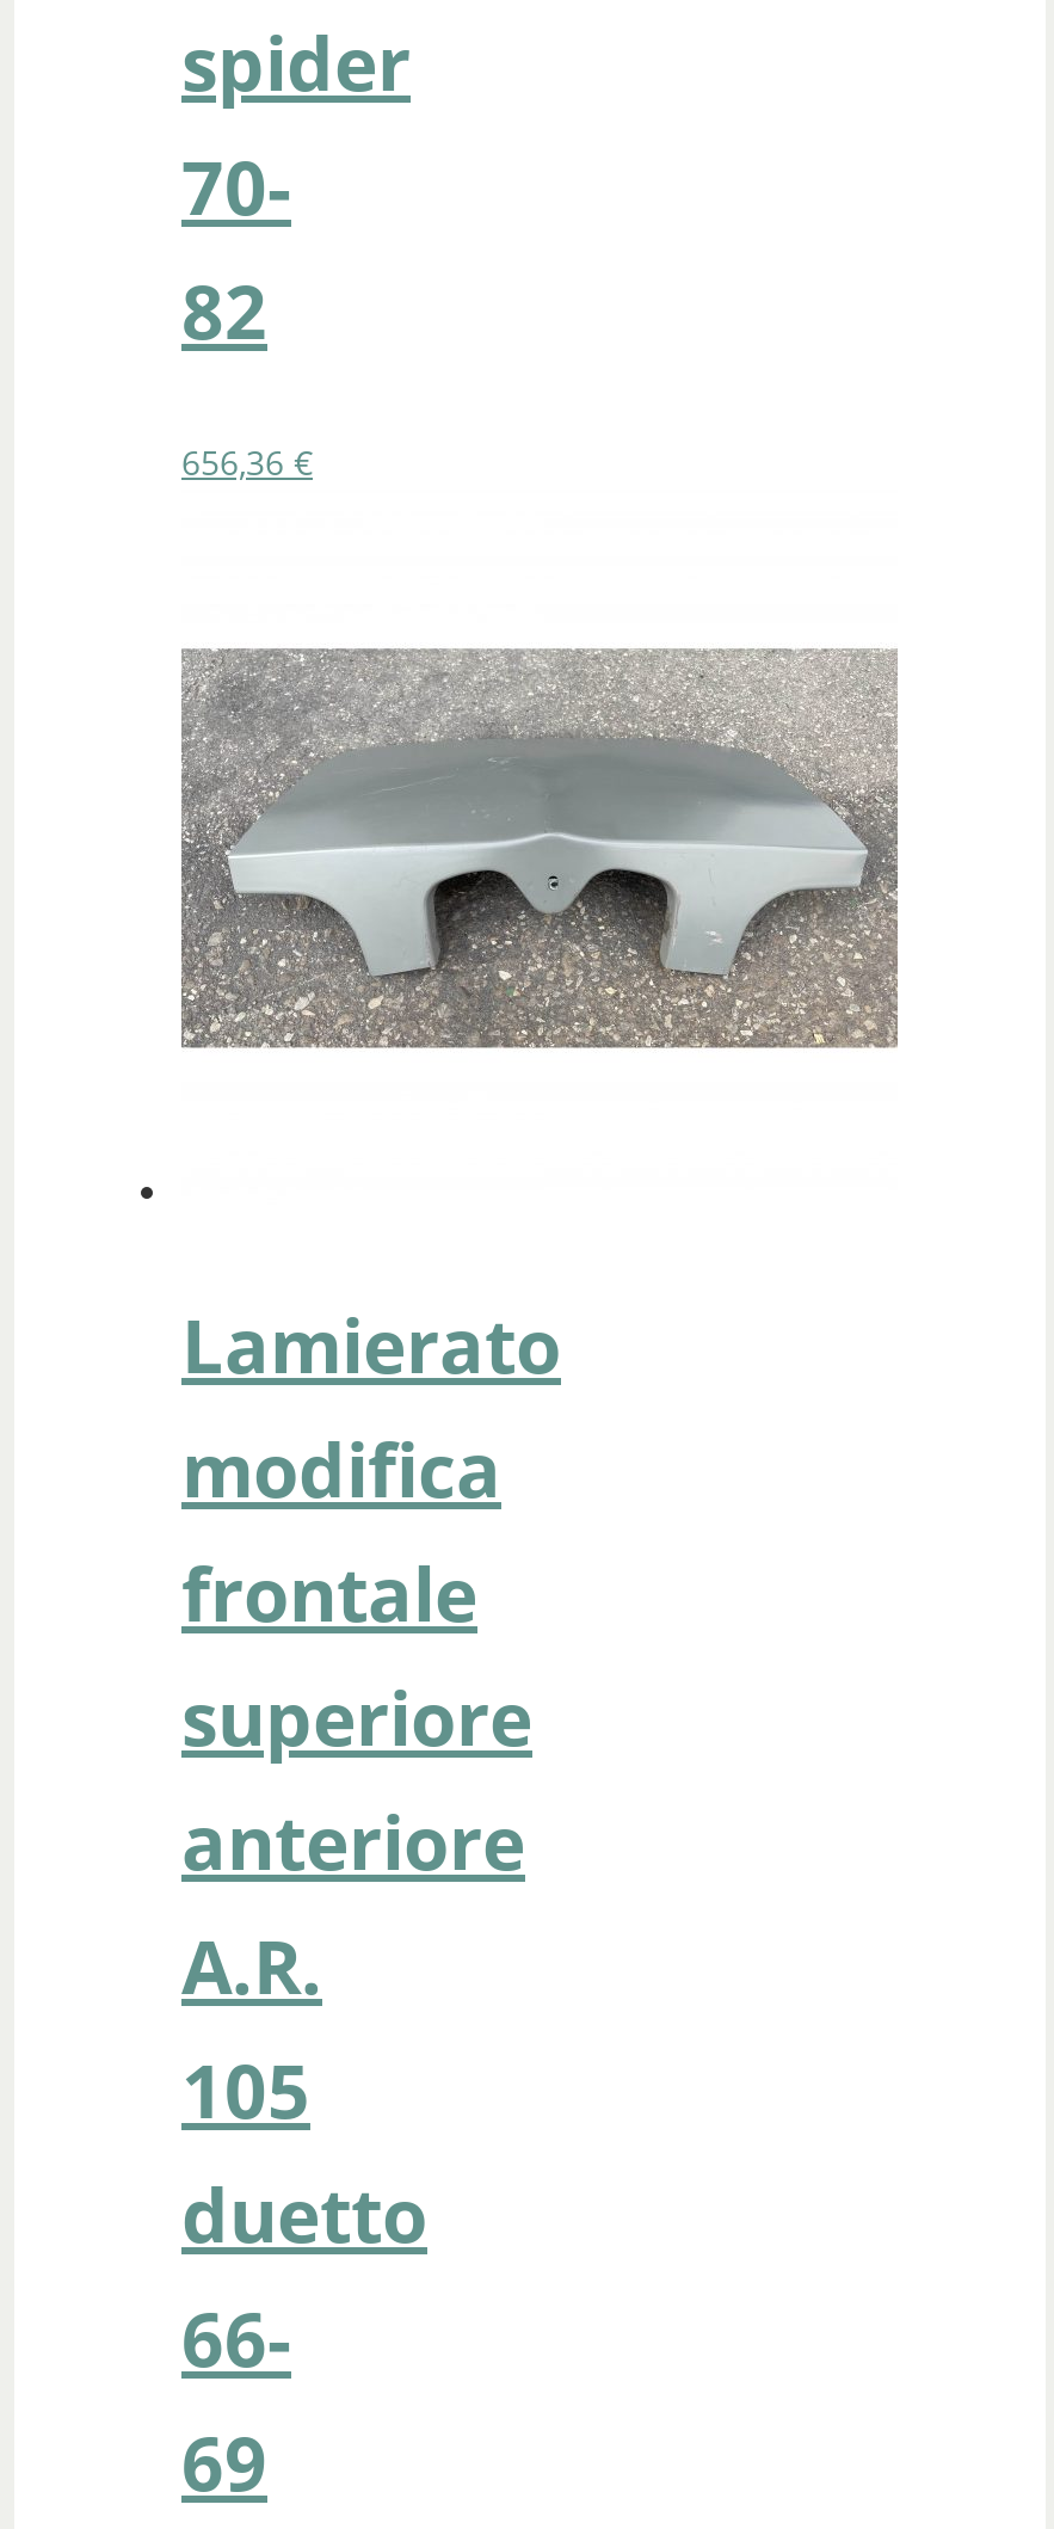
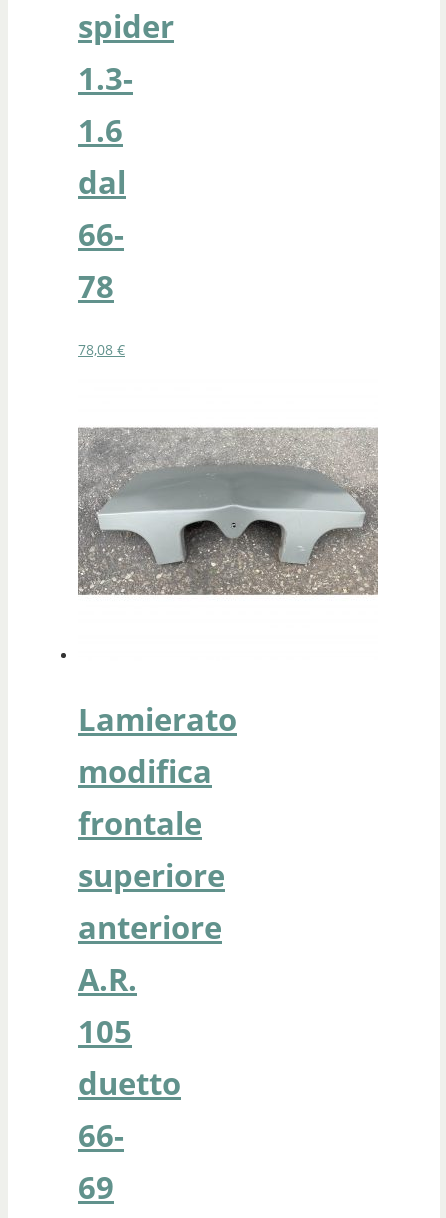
[181,137,291,362] 70- | 82 -> [78,57,133,307] 1.3- | 1.6 | dal | 66- | 78
[181,440,313,485] 656,36 € -> [78,340,125,359] 78,08 €

